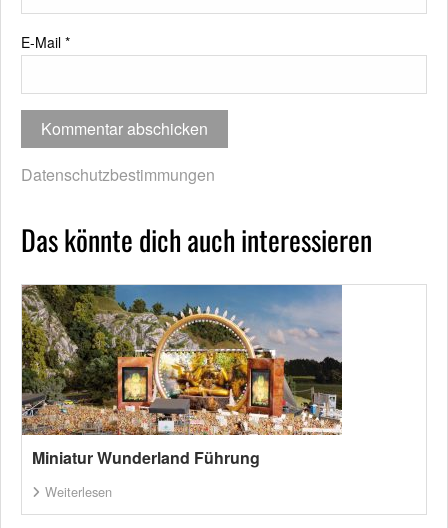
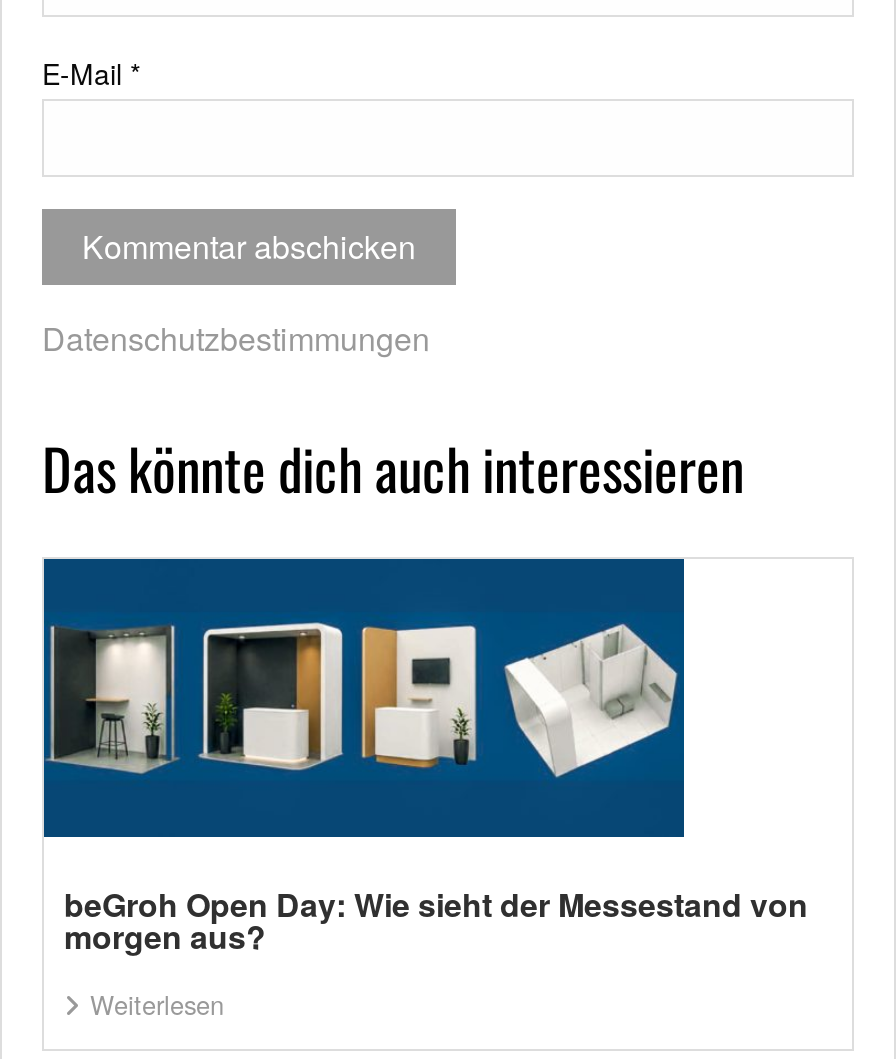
[21,284,343,469] [image] | Miniatur Wunderland Führung -> [42,557,808,960] [image] | beGroh Open Day: Wie sieht der Messestand von | morgen aus?

